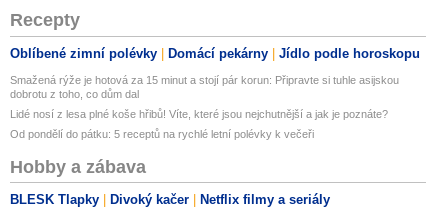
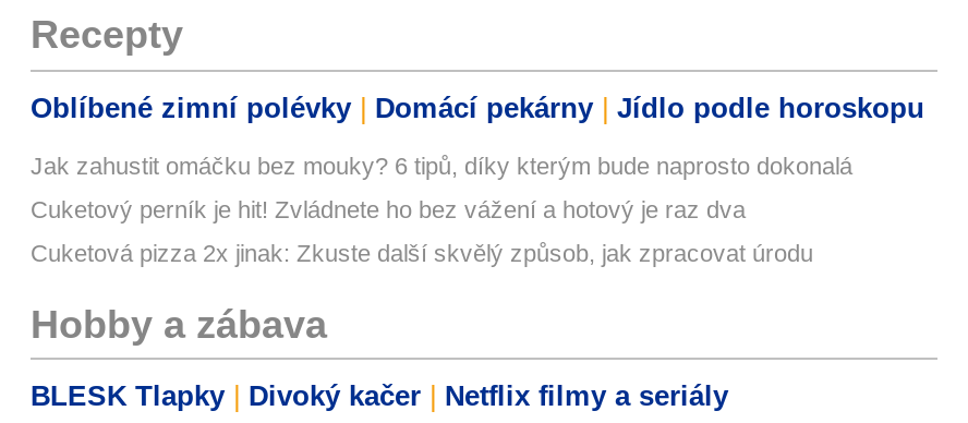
[10,74,399,100] Smažená rýže je hotová za 15 minut a stojí pár korun: Připravte si tuhle asijskou | dobrotu z toho, co dům dal -> [31,152,852,178] Jak zahustit omáčku bez mouky? 6 tipů, díky kterým bude naprosto dokonalá
[10,108,388,120] Lidé nosí z lesa plné koše hřibů! Víte, které jsou nejchutnější a jak je poznáte? -> [31,196,746,222] Cuketový perník je hit! Zvládnete ho bez vážení a hotový je raz dva
[10,128,314,140] Od pondělí do pátku: 5 receptů na rychlé letní polévky k večeři -> [31,239,813,265] Cuketová pizza 2x jinak: Zkuste další skvělý způsob, jak zpracovat úrodu

